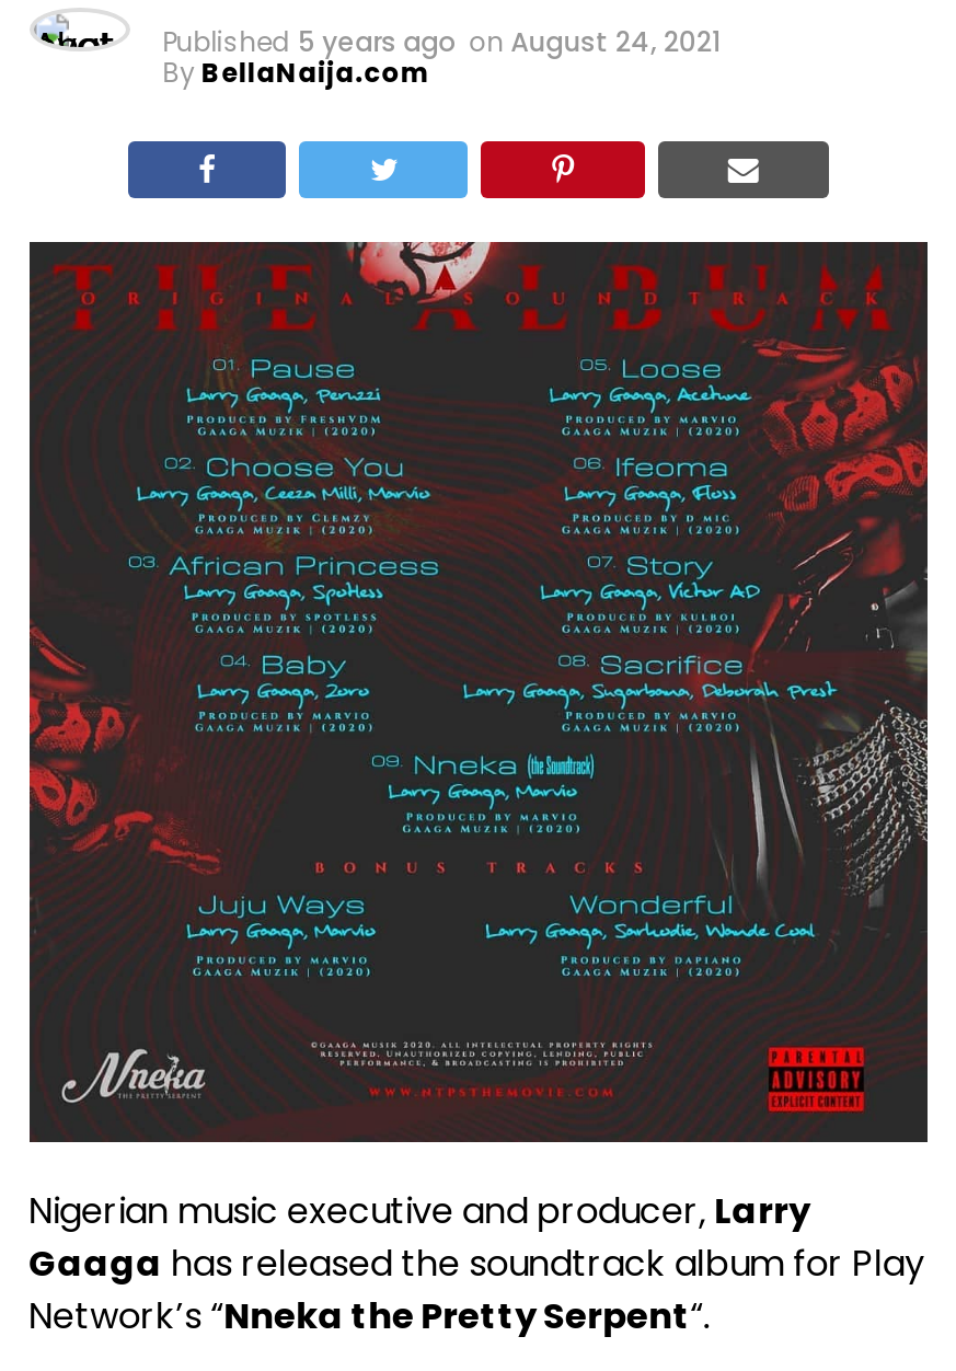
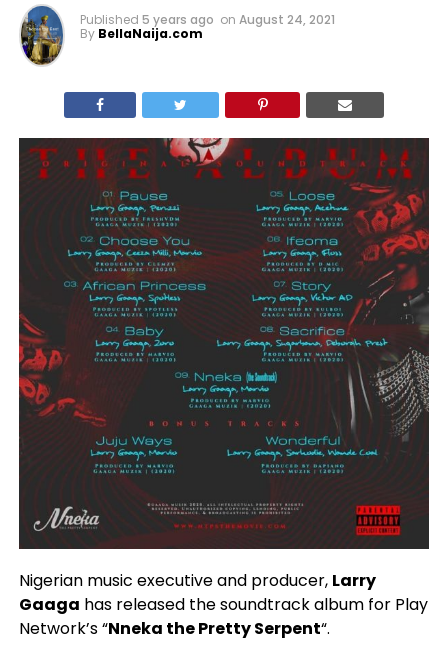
[32,12,126,84] [image] -> [19,5,65,67] [image]

